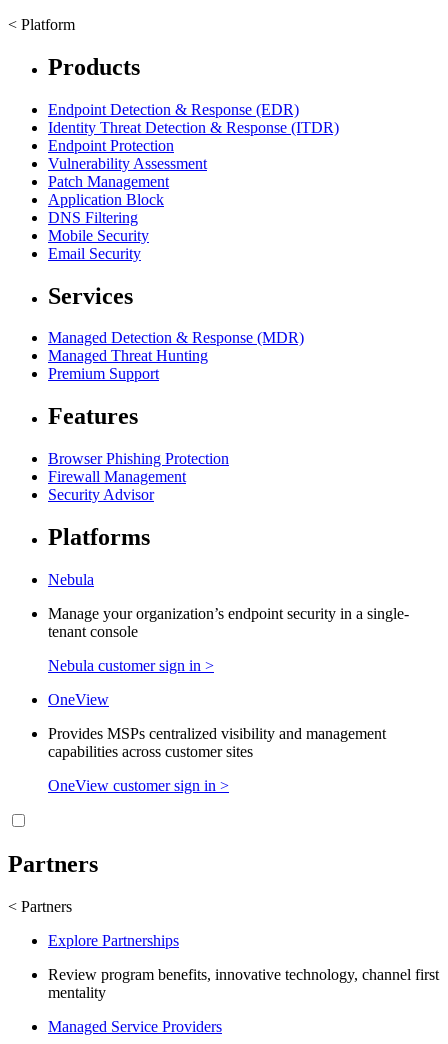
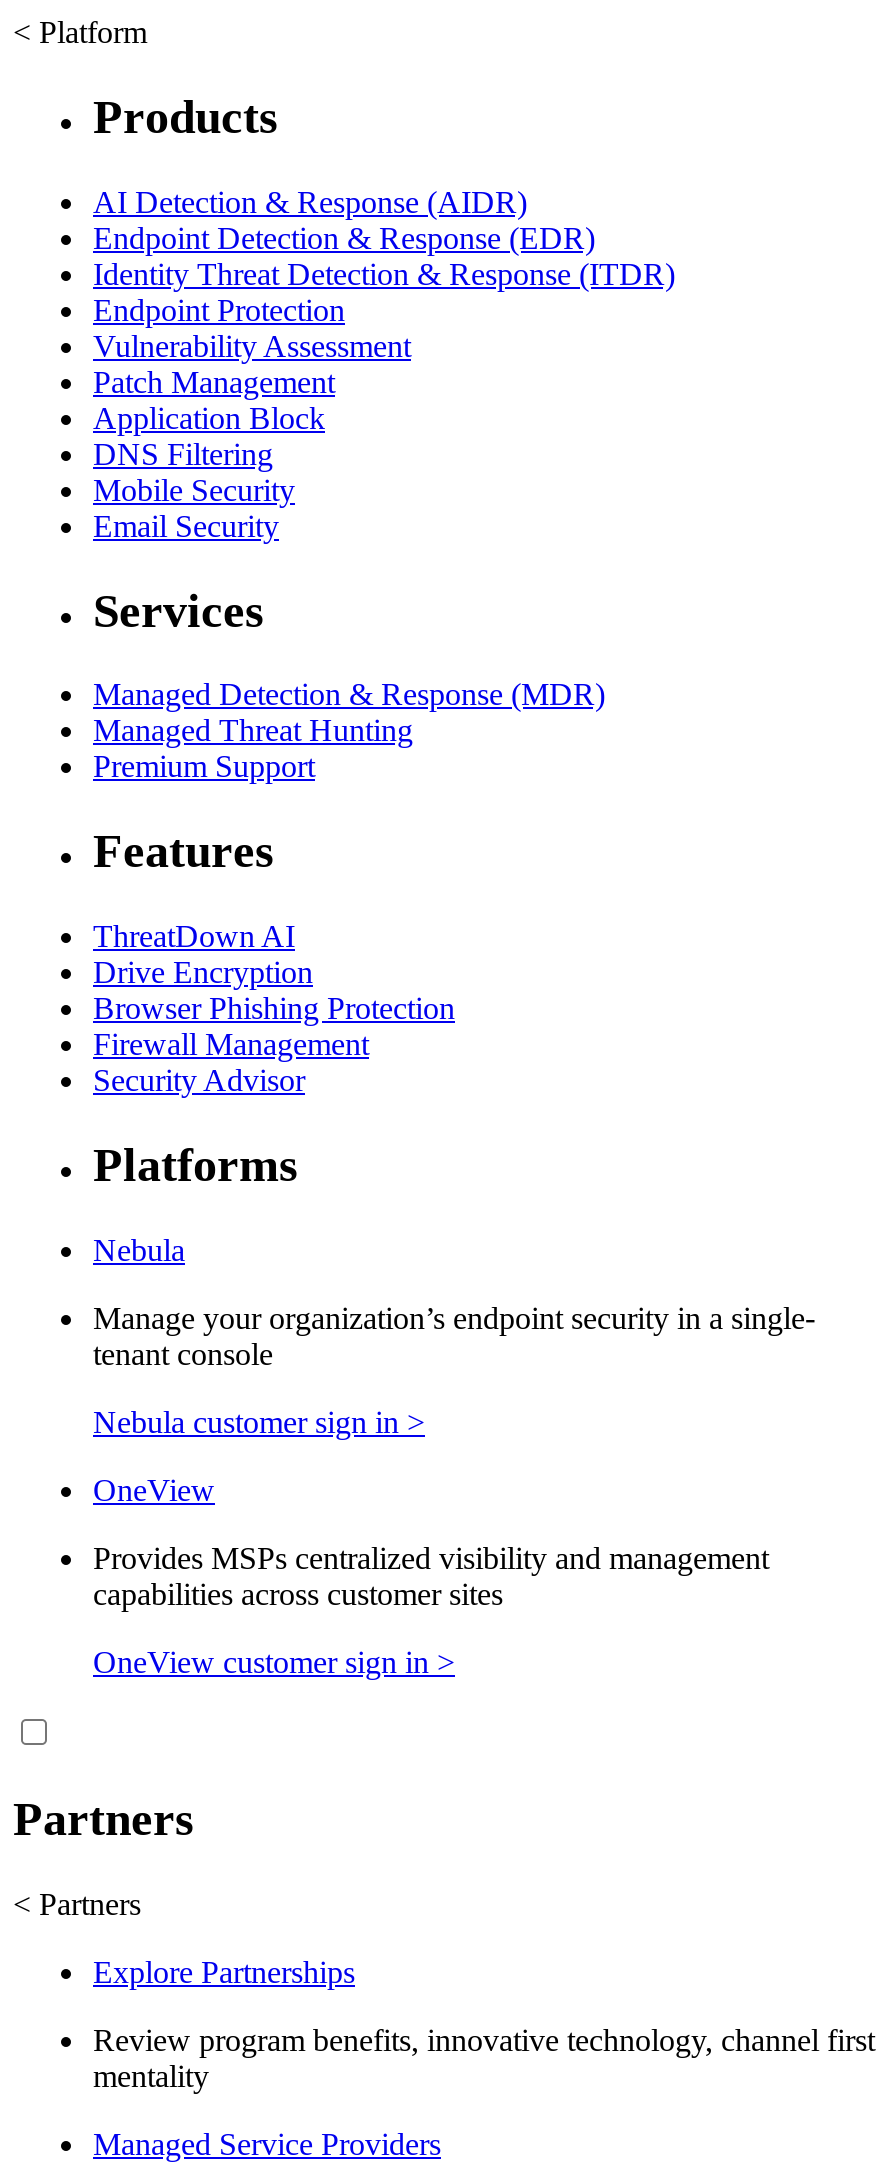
none -> [93,184,527,218] AI Detection & Response (AIDR)
none -> [93,919,313,989] ThreatDown AI | Drive Encryption

